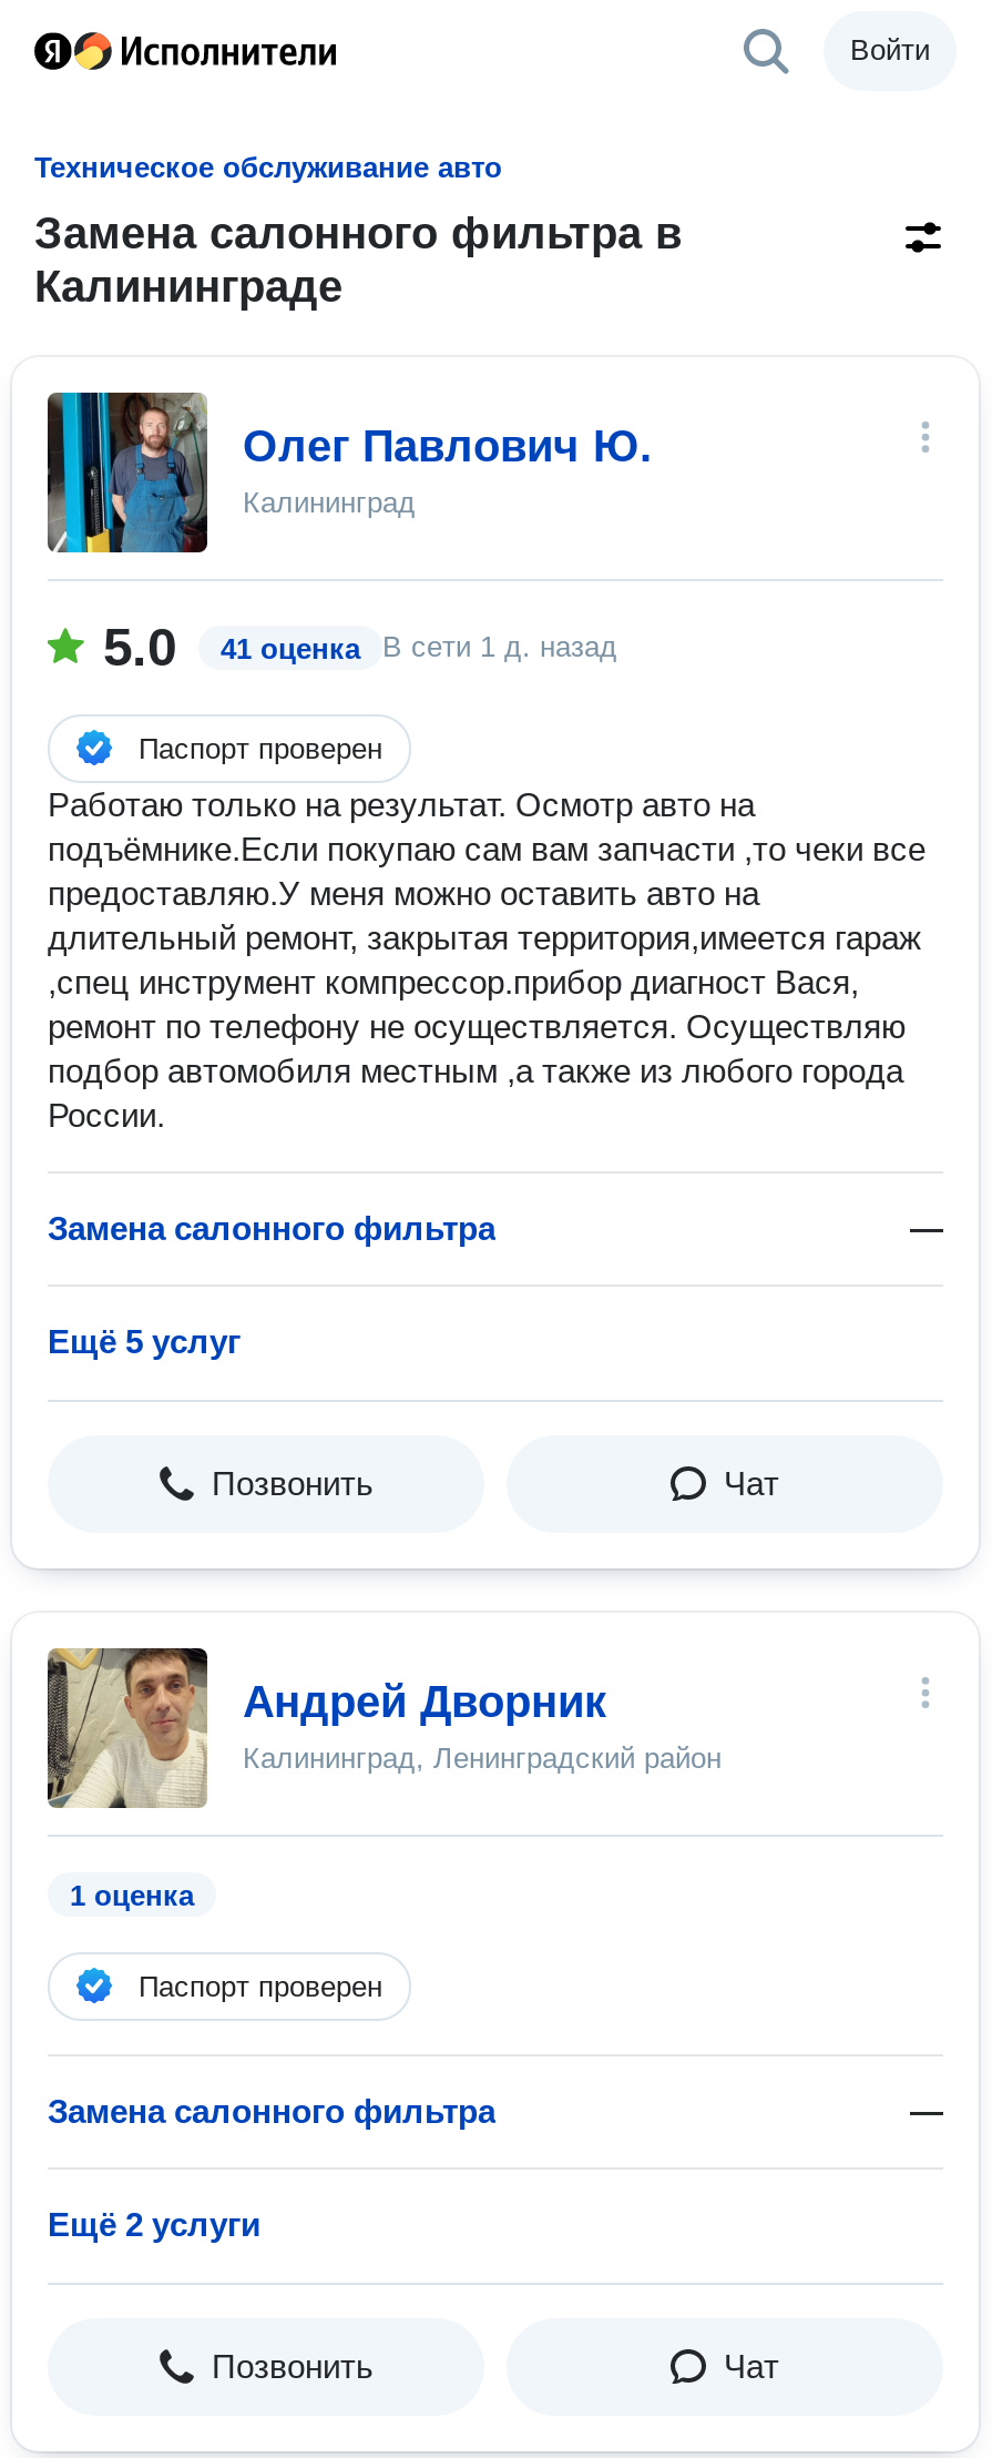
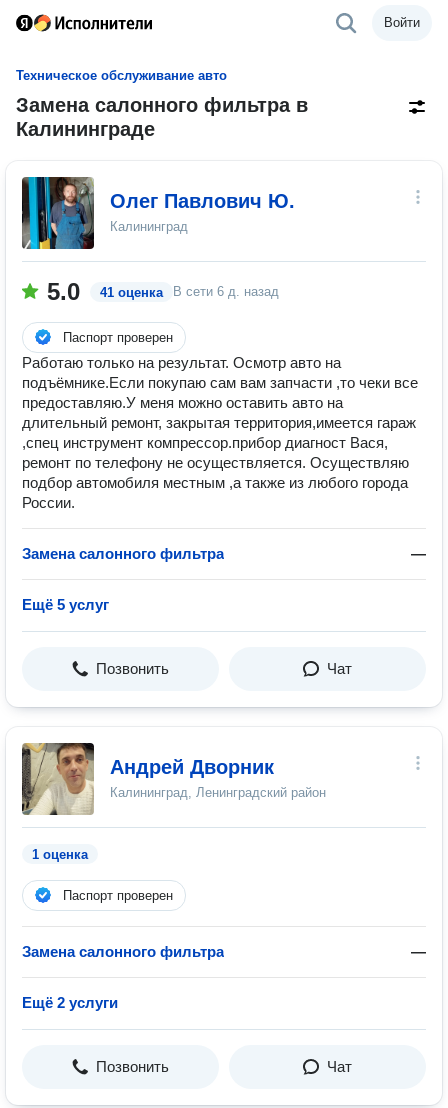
[103,617,617,677] 5.0 41 оценка В сети 1 д. назад -> [47,278,279,305] 5.0 41 оценка В сети 6 д. назад

